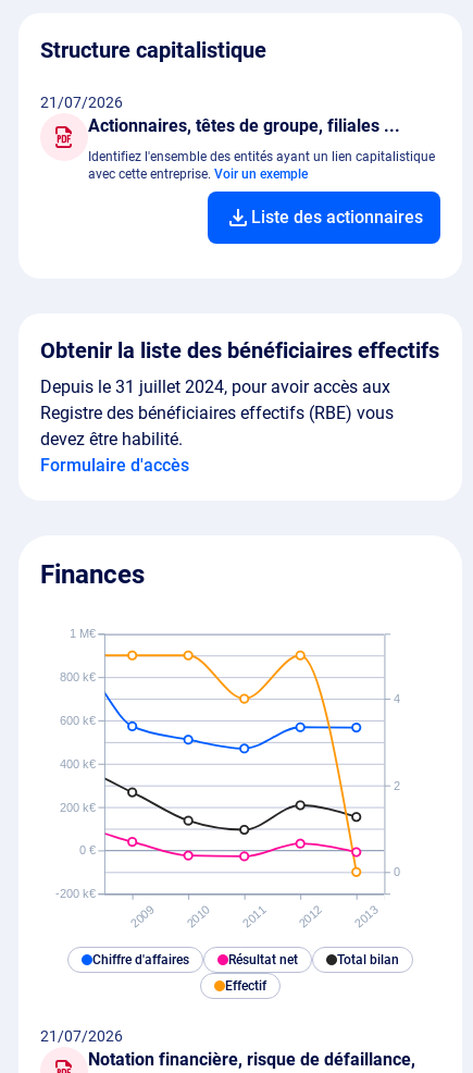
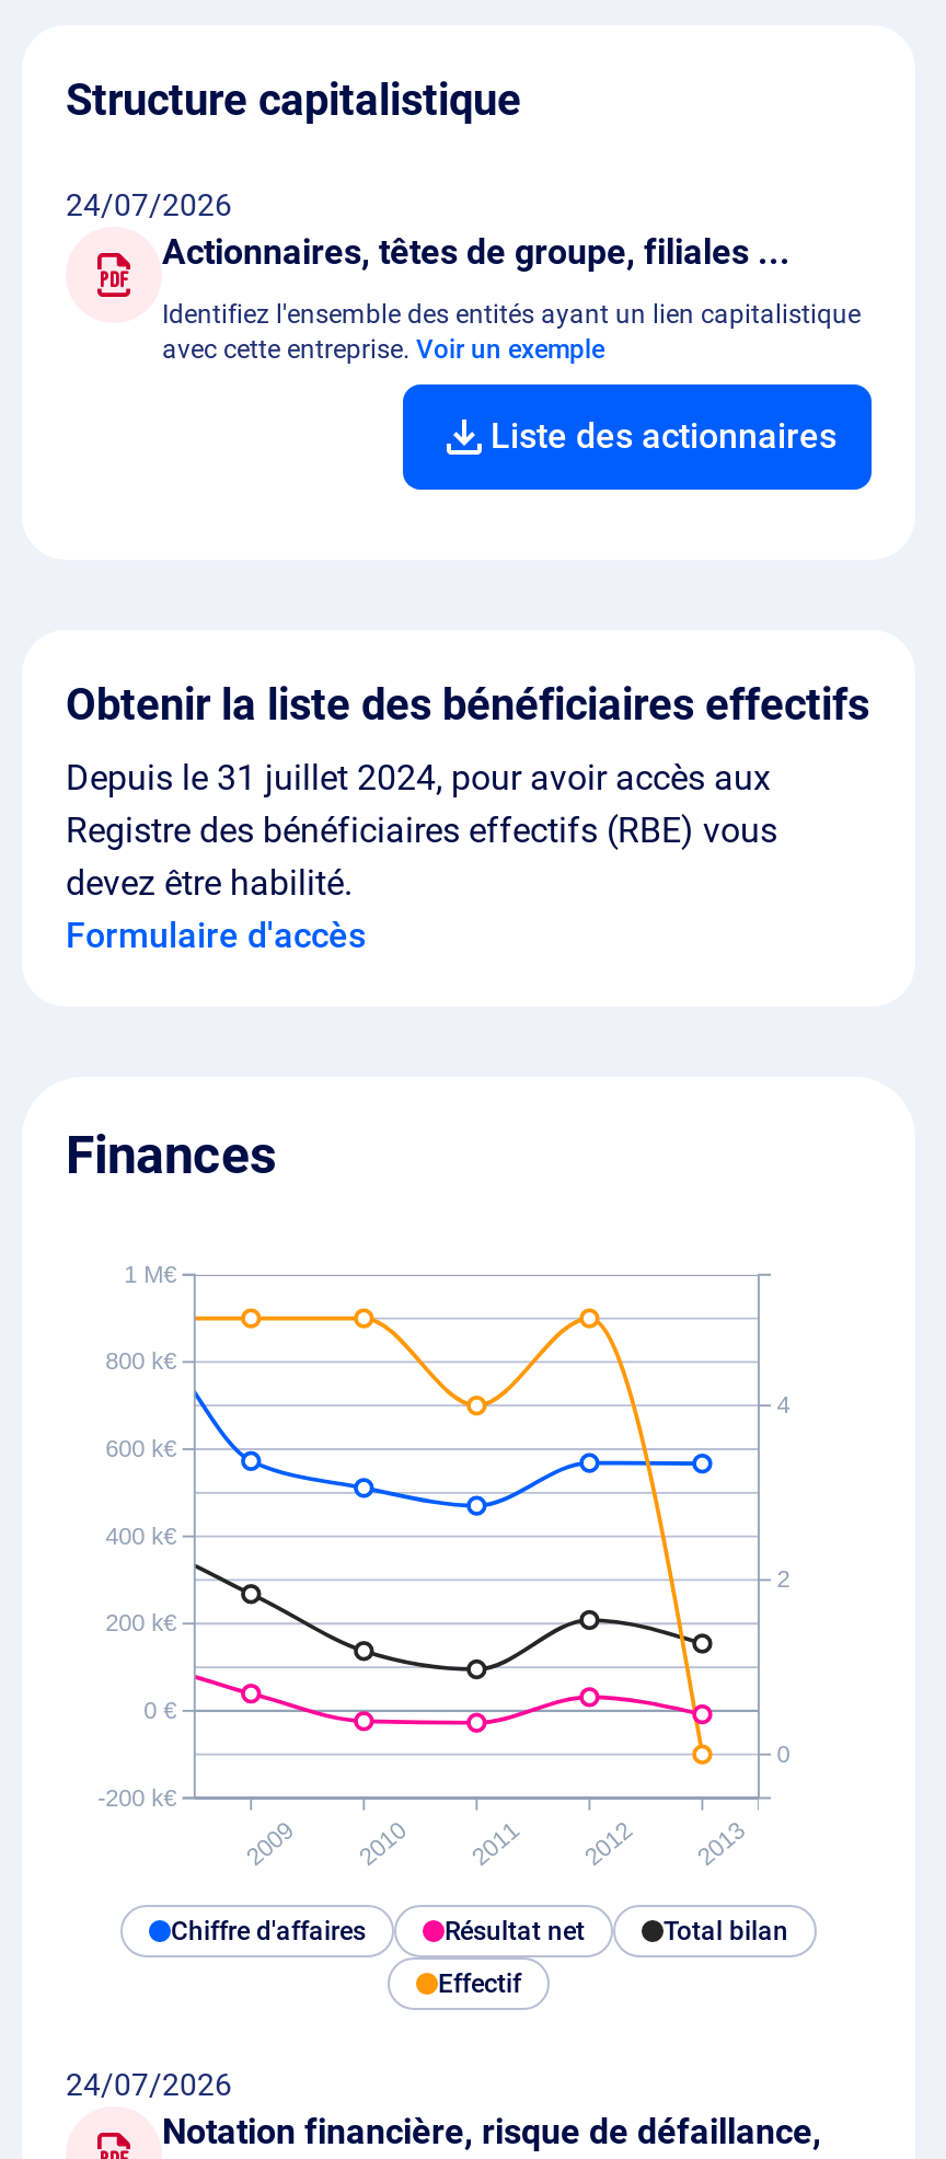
[40,94,123,111] 21/07/2026 -> [66,187,232,222] 24/07/2026
[40,1028,123,1045] 21/07/2026 -> [66,2068,232,2103] 24/07/2026

